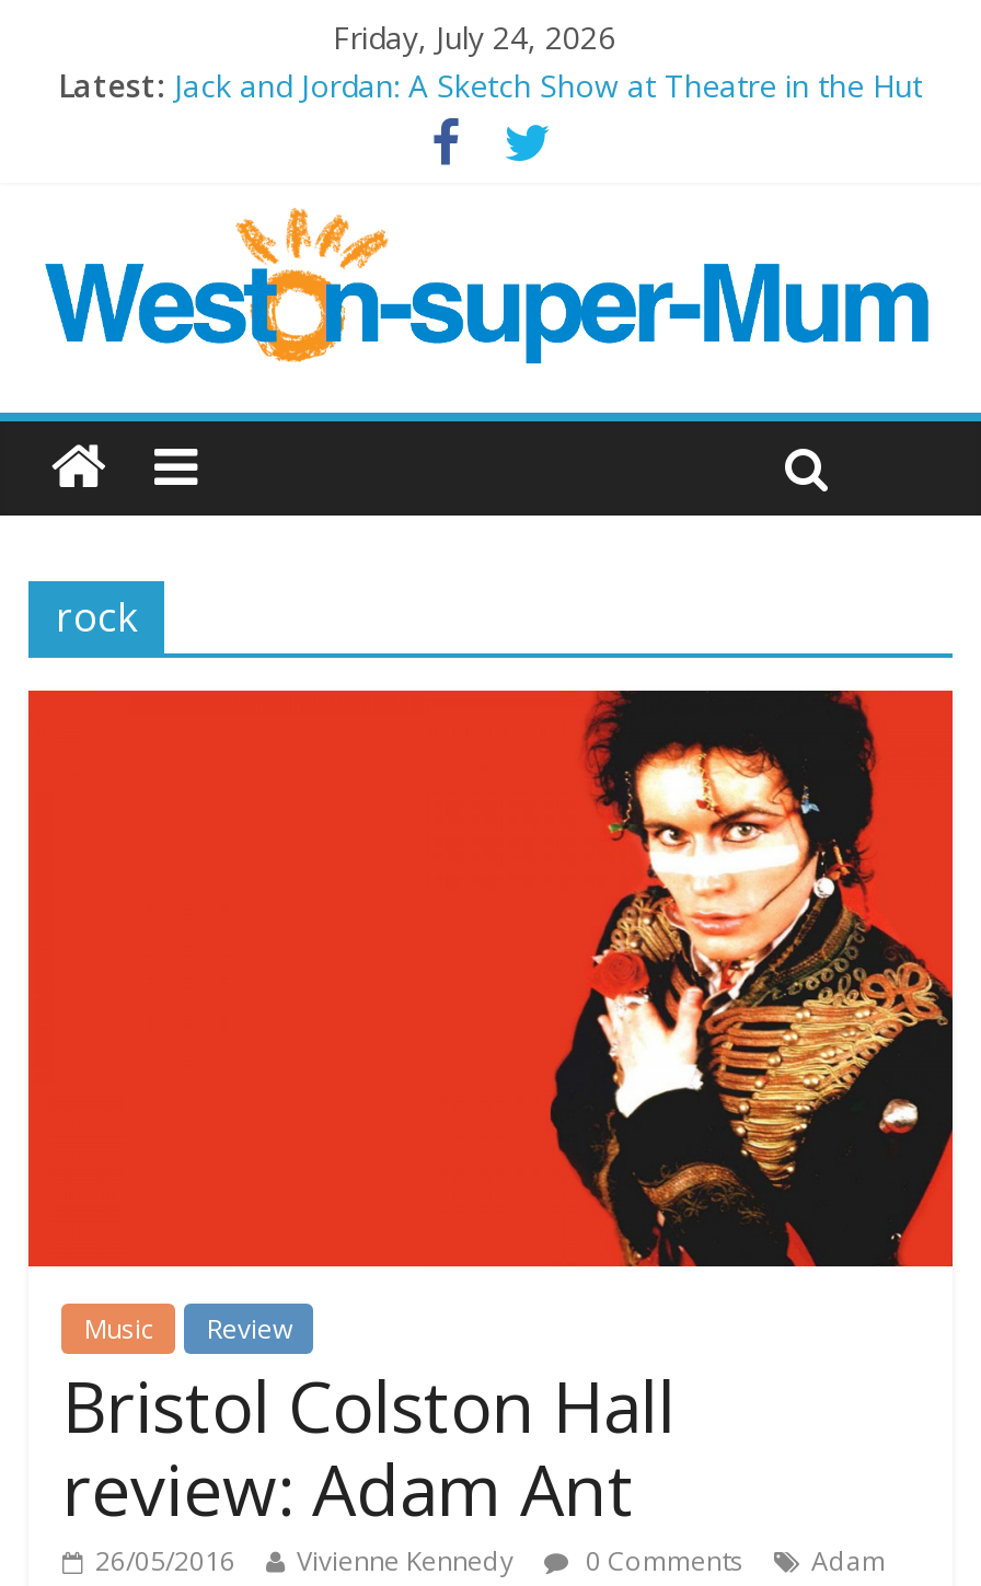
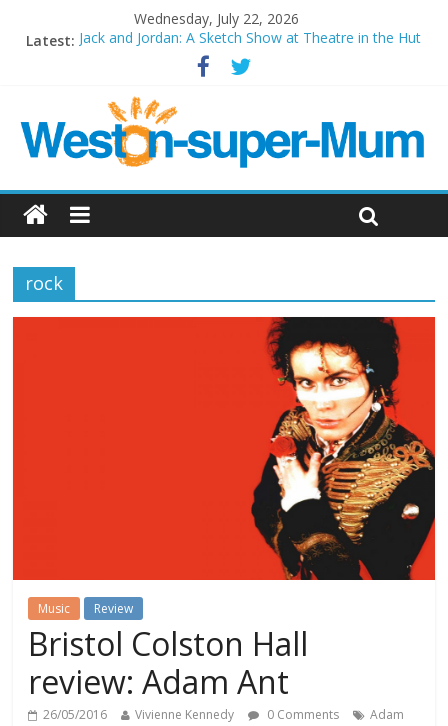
[333,16,615,58] Friday, July 24, 2026 -> [134,9,299,28] Wednesday, July 22, 2026

